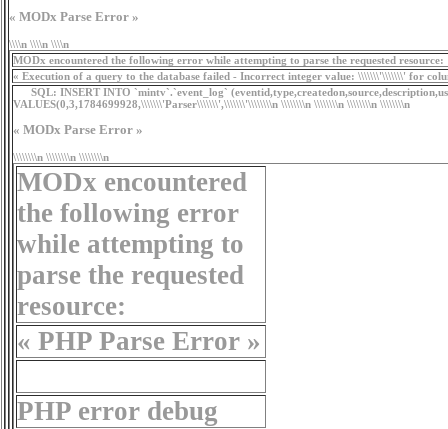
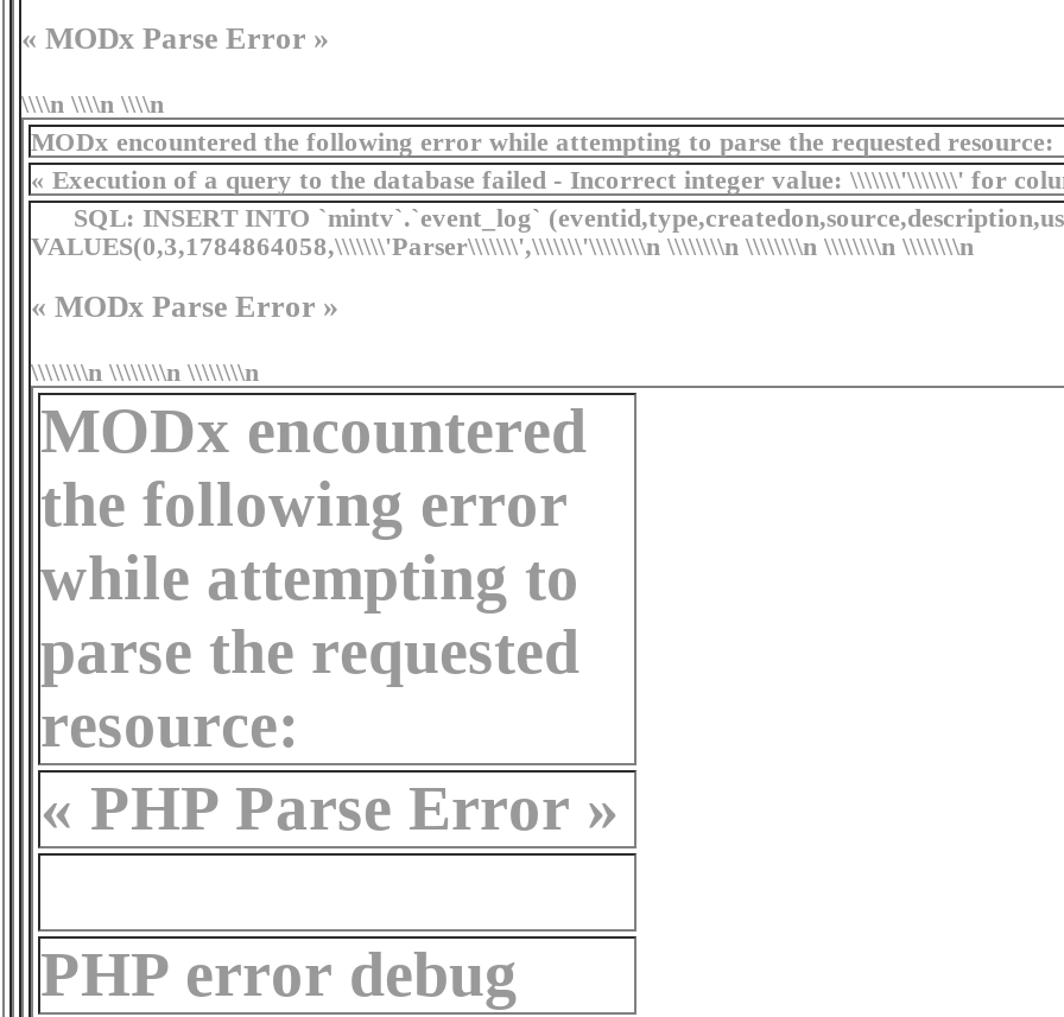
[13,98,410,110] VALUES(0,3,1784699928,\\\\\\\'Parser\\\\\\\',\\\\\\\'\\\\\\\\n\\\\\\\\n \\\\\\\\n\\\\\\\\n \\\\\\\\n -> [31,232,974,260] VALUES(0,3,1784864058,\\\\\\\'Parser\\\\\\\',\\\\\\\'\\\\\\\\n\\\\\\\\n \\\\\\\\n\\\\\\\\n \\\\\\\\n

